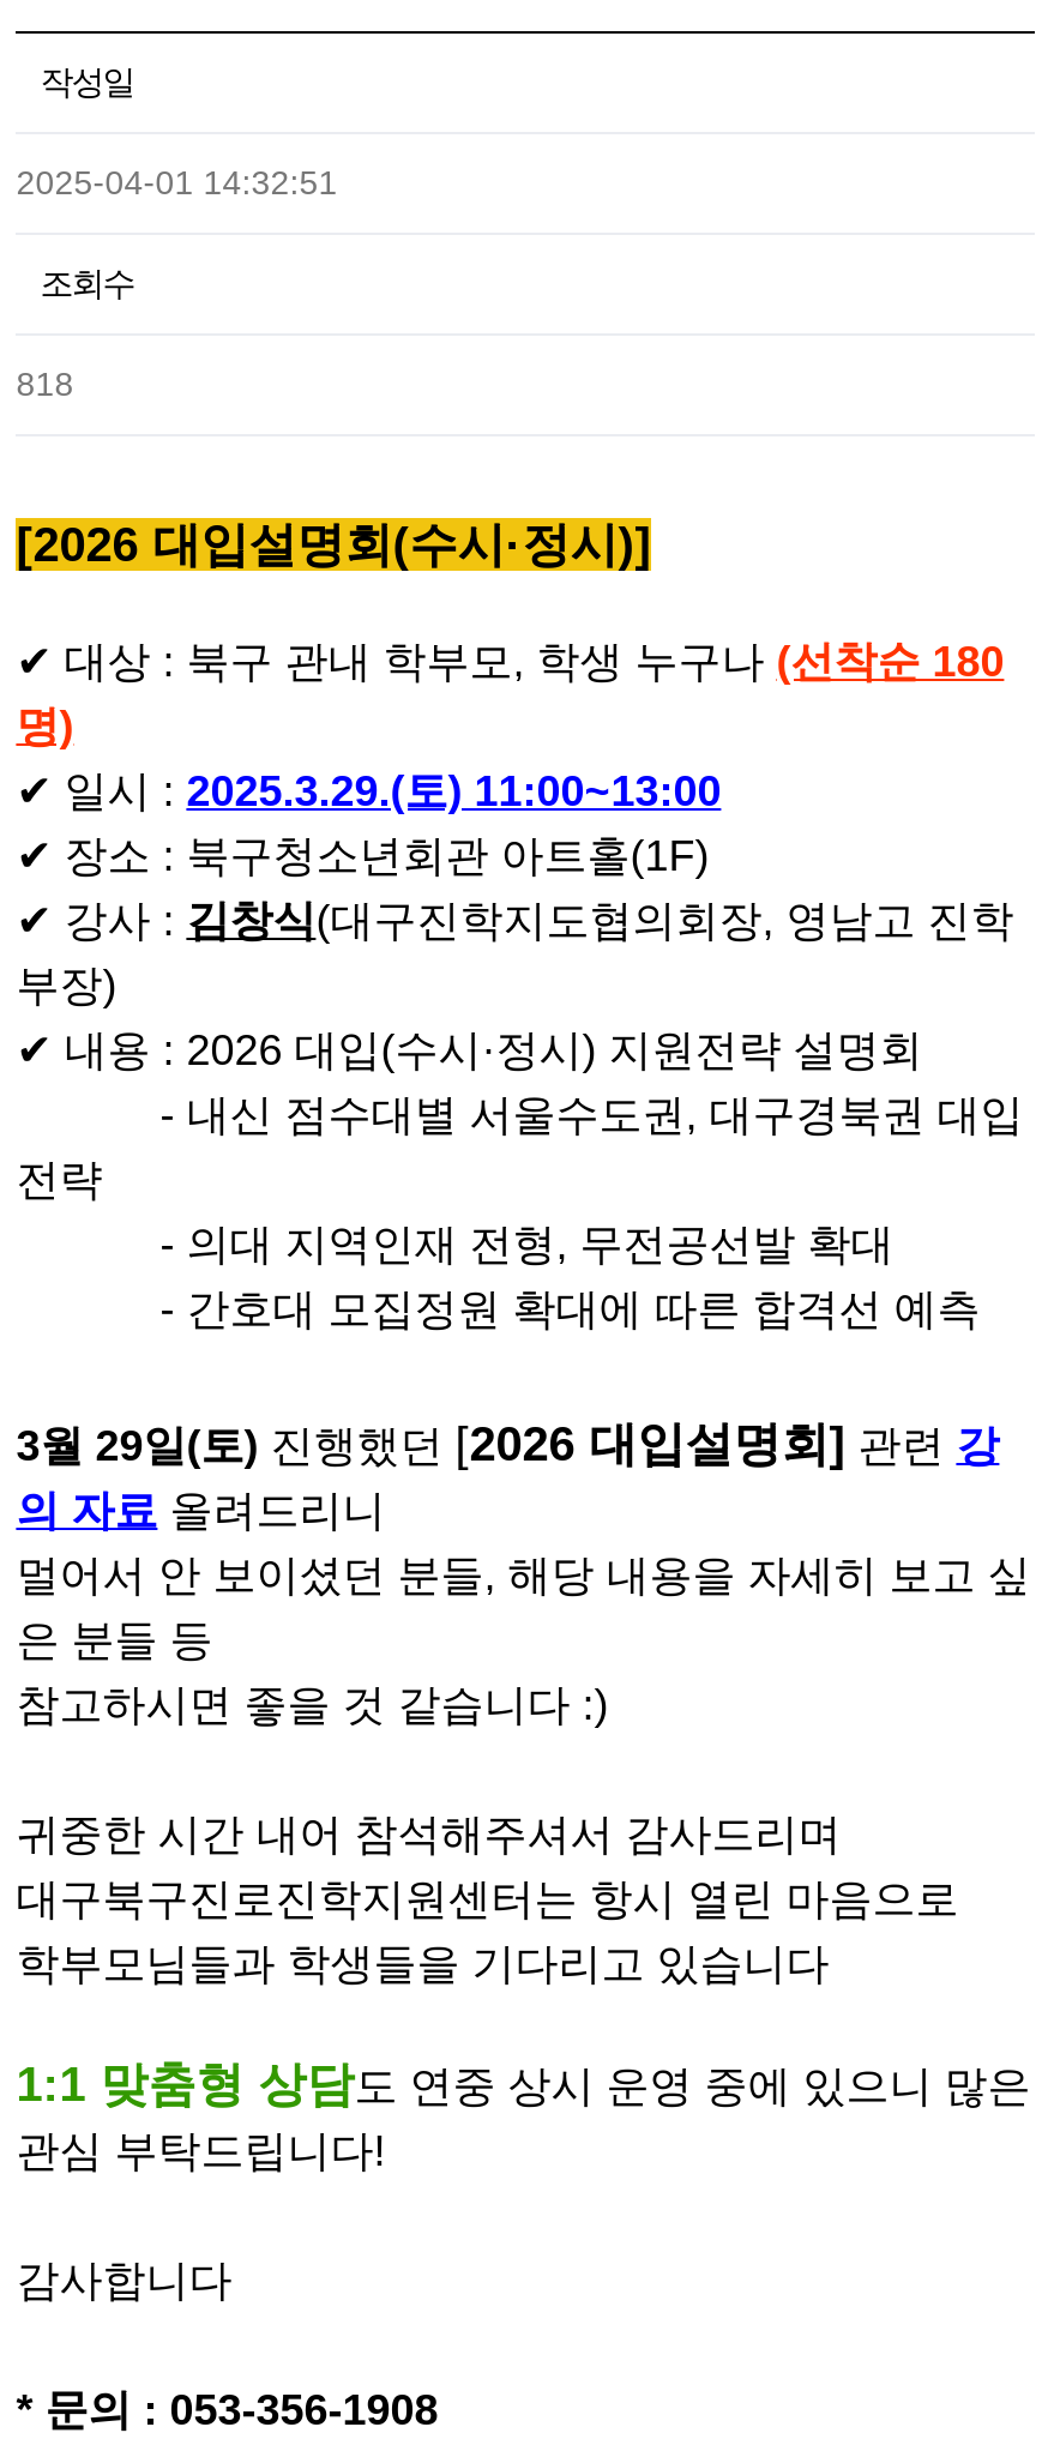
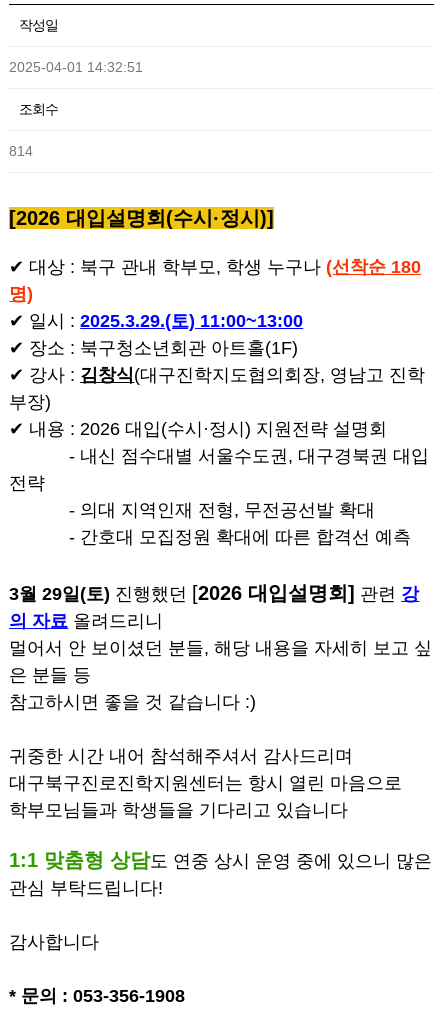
[16,365,74,403] 818 -> [9,143,33,159] 814

